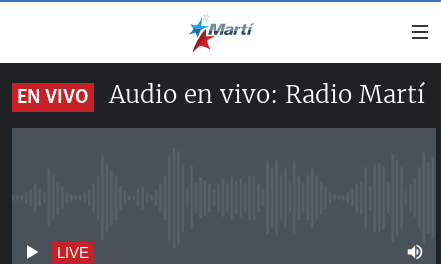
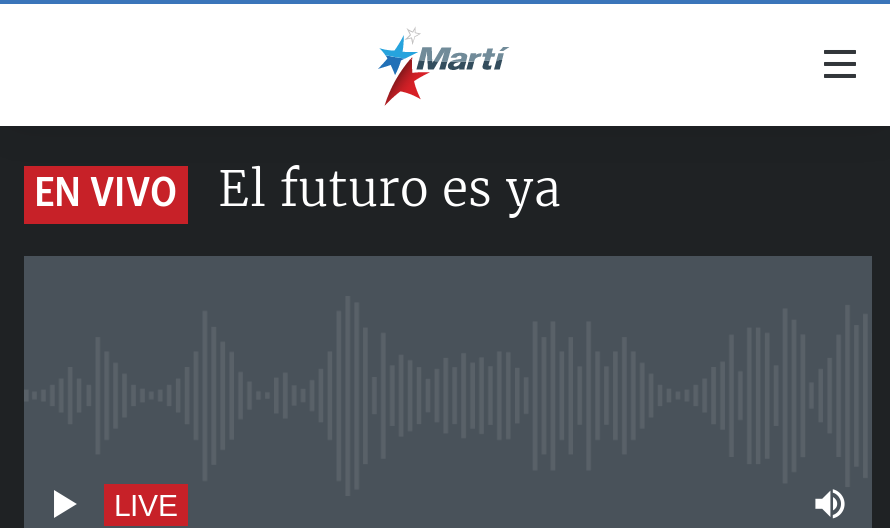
[109,79,425,110] Audio en vivo: Radio Martí -> [218,158,560,220] El futuro es ya

